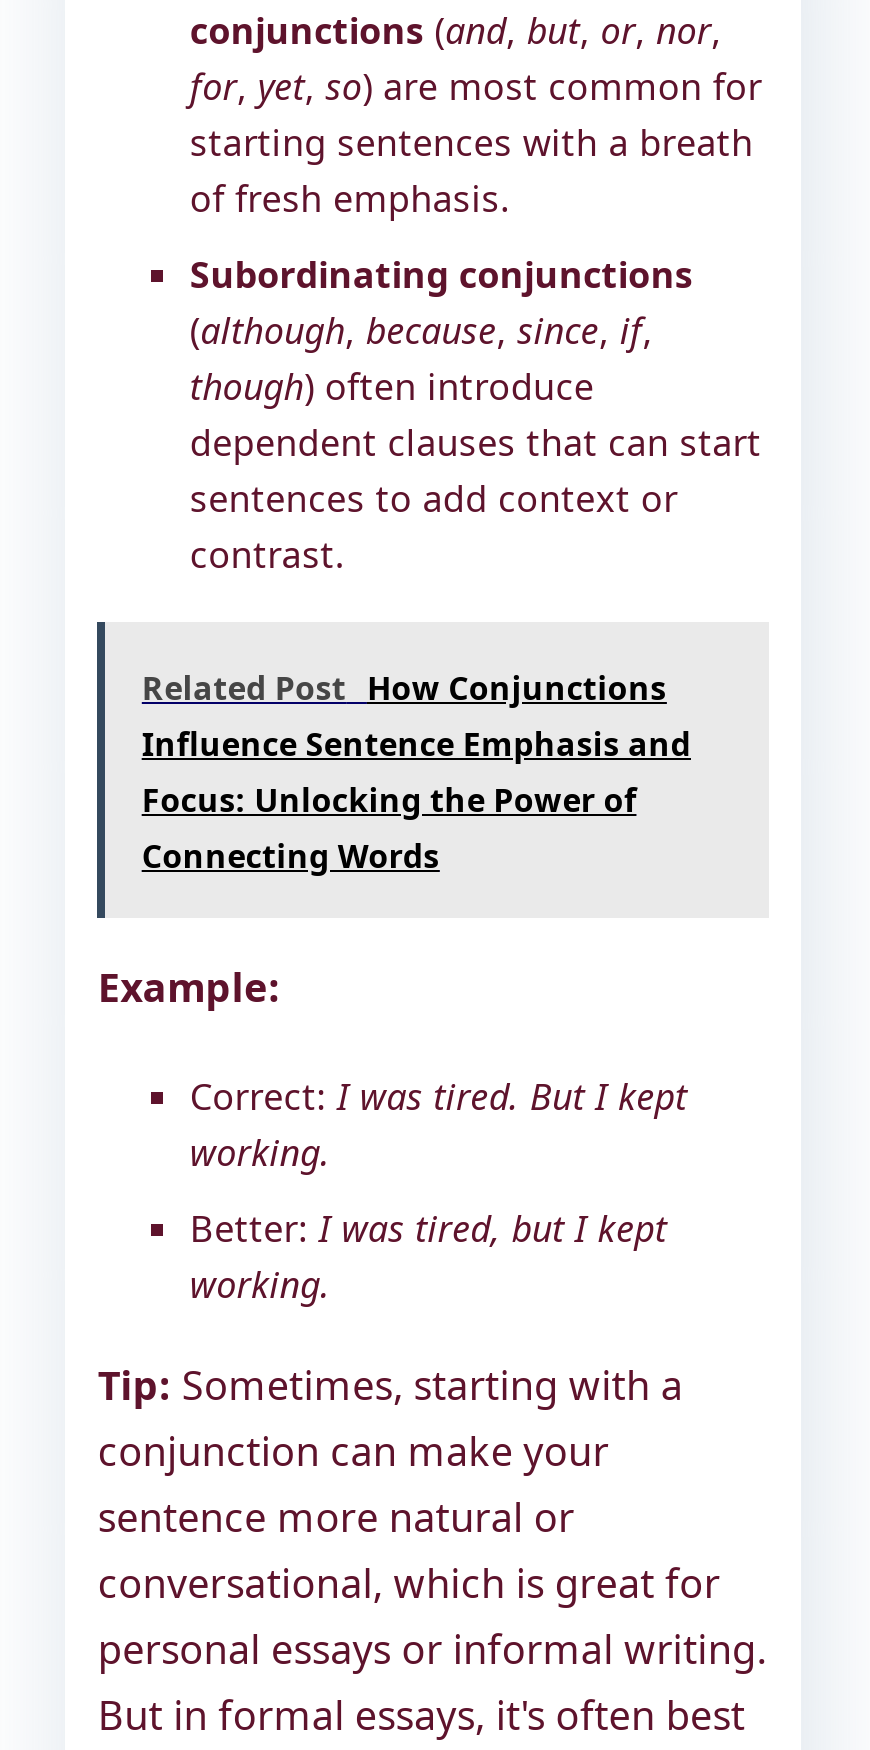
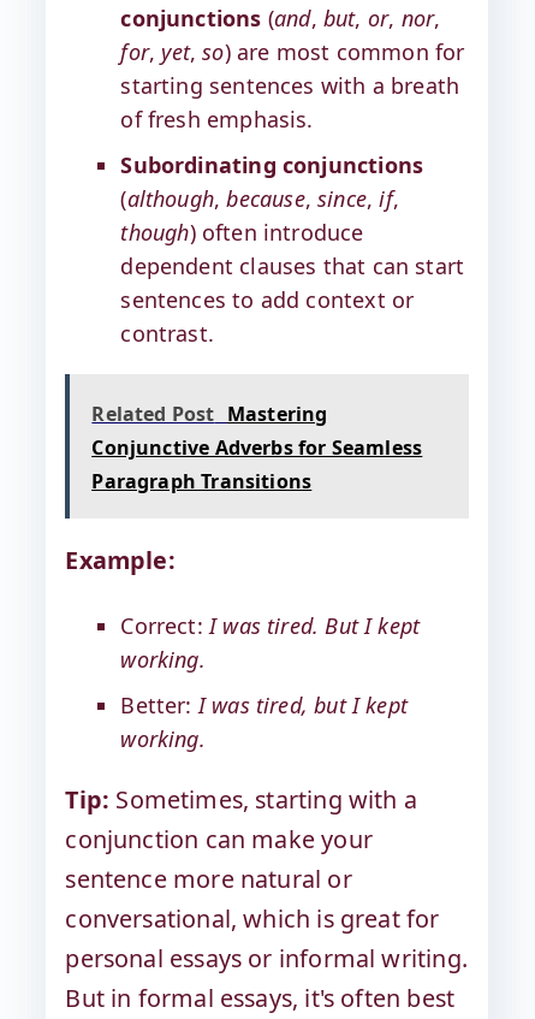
[142,667,691,879] Related Post How Conjunctions | Influence Sentence Emphasis and | Focus: Unlocking the Power of | Connecting Words -> [92,401,422,495] Related Post Mastering | Conjunctive Adverbs for Seamless | Paragraph Transitions

